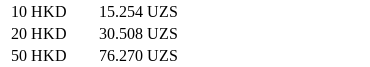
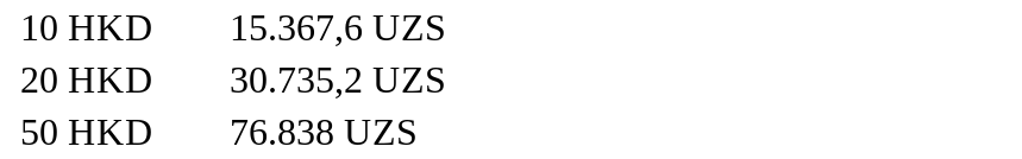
[11,3,178,20] 10 HKD 15.254 UZS -> [20,8,446,48] 10 HKD 15.367,6 UZS
[11,25,178,42] 20 HKD 30.508 UZS -> [20,60,446,100] 20 HKD 30.735,2 UZS
[11,47,178,64] 50 HKD 76.270 UZS -> [20,112,418,152] 50 HKD 76.838 UZS

